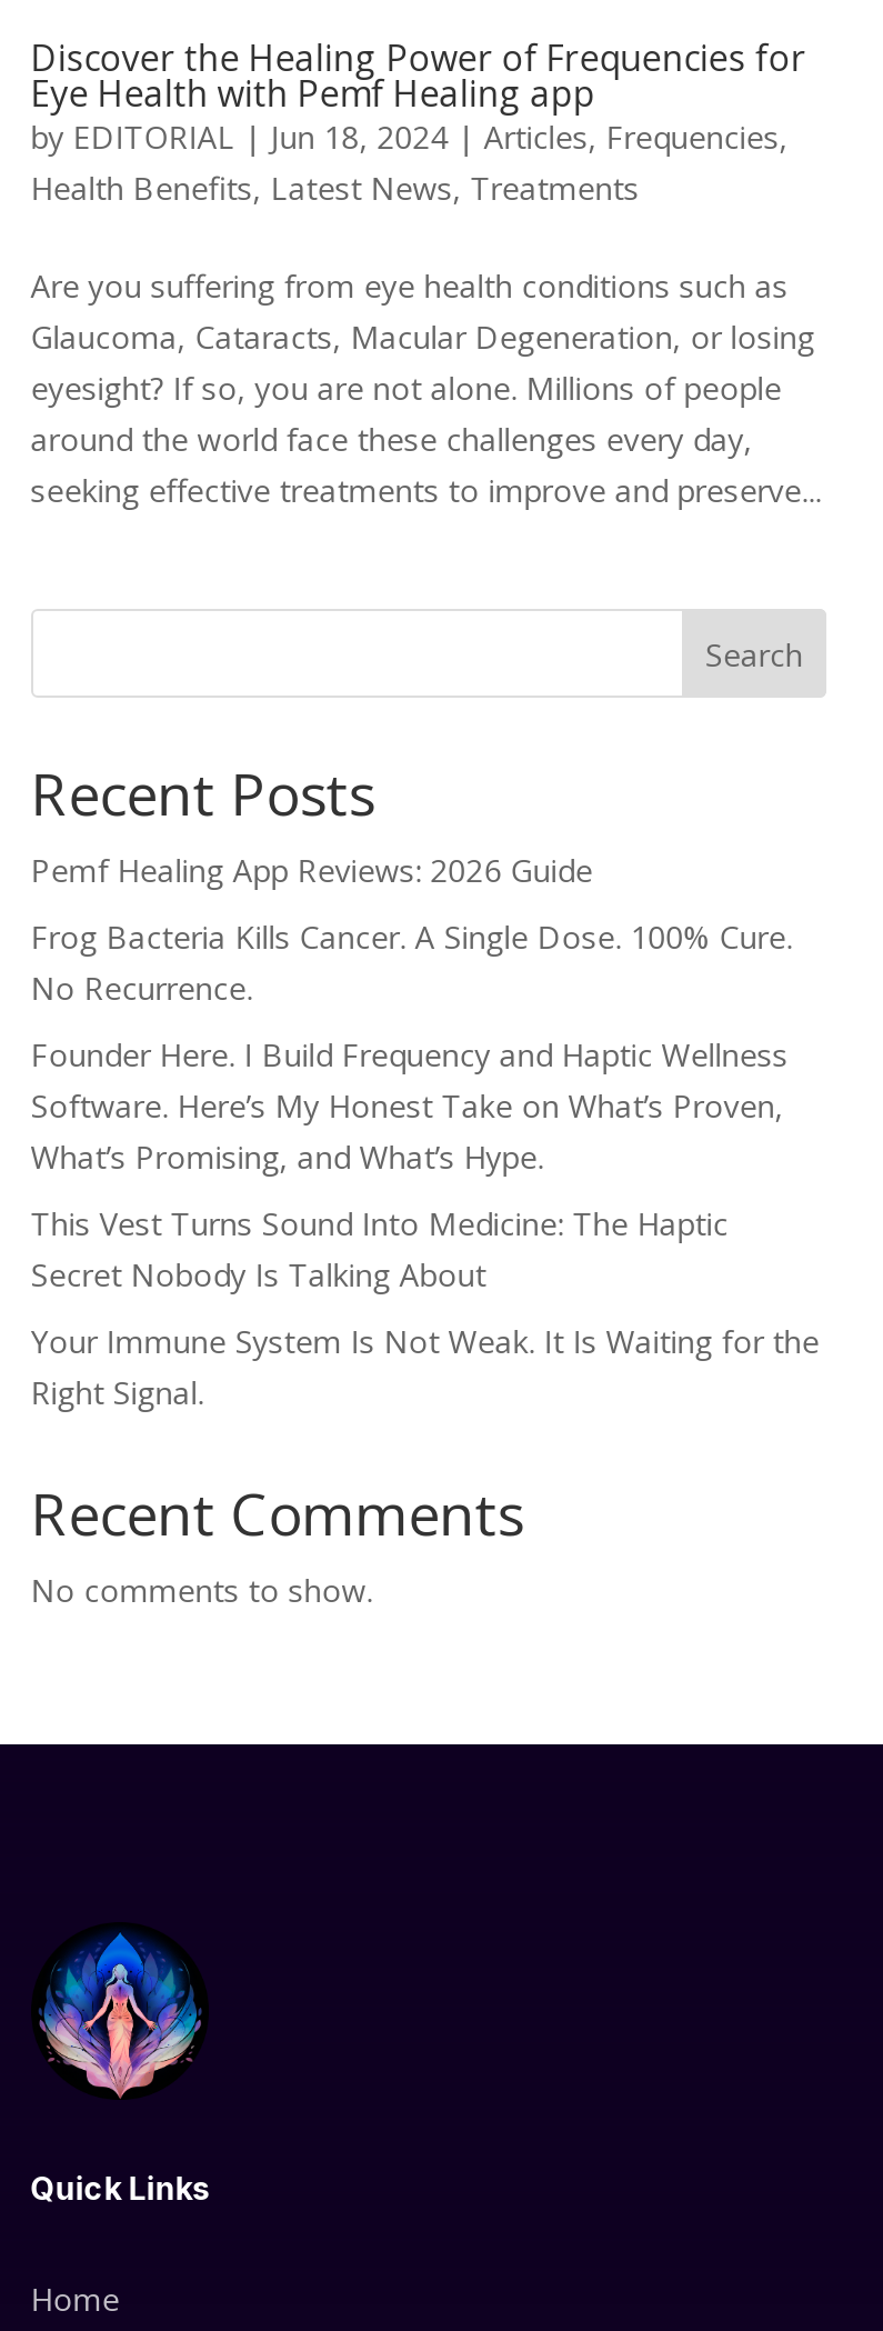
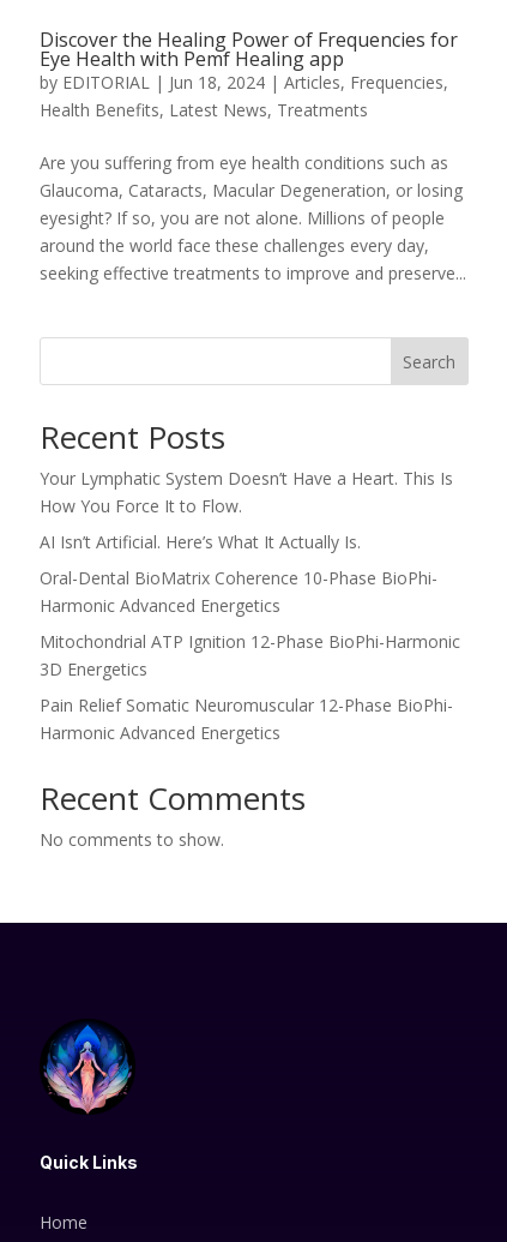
[31,849,593,891] Pemf Healing App Reviews: 2026 Guide -> [39,467,453,517] Your Lymphatic System Doesn’t Have a Heart. This Is | How You Force It to Flow.
[31,916,793,1009] Frog Bacteria Kills Cancer. A Single Dose. 100% Cure. | No Recurrence. -> [39,530,361,553] AI Isn’t Artificial. Here’s What It Actually Is.
[31,1033,788,1178] Founder Here. I Build Frequency and Haptic Wellness | Software. Here’s My Honest Take on What’s Proven, | What’s Promising, and What’s Hype. -> [39,566,437,617] Oral-Dental BioMatrix Coherence 10-Phase BioPhi- | Harmonic Advanced Energetics
[31,1202,728,1295] This Vest Turns Sound Into Medicine: The Haptic | Secret Nobody Is Talking About -> [39,630,460,680] Mitochondrial ATP Ignition 12-Phase BioPhi-Harmonic | 3D Energetics
[31,1320,819,1413] Your Immune System Is Not Weak. It Is Waiting for the | Right Signal. -> [39,694,453,744] Pain Relief Somatic Neuromuscular 12-Phase BioPhi- | Harmonic Advanced Energetics

